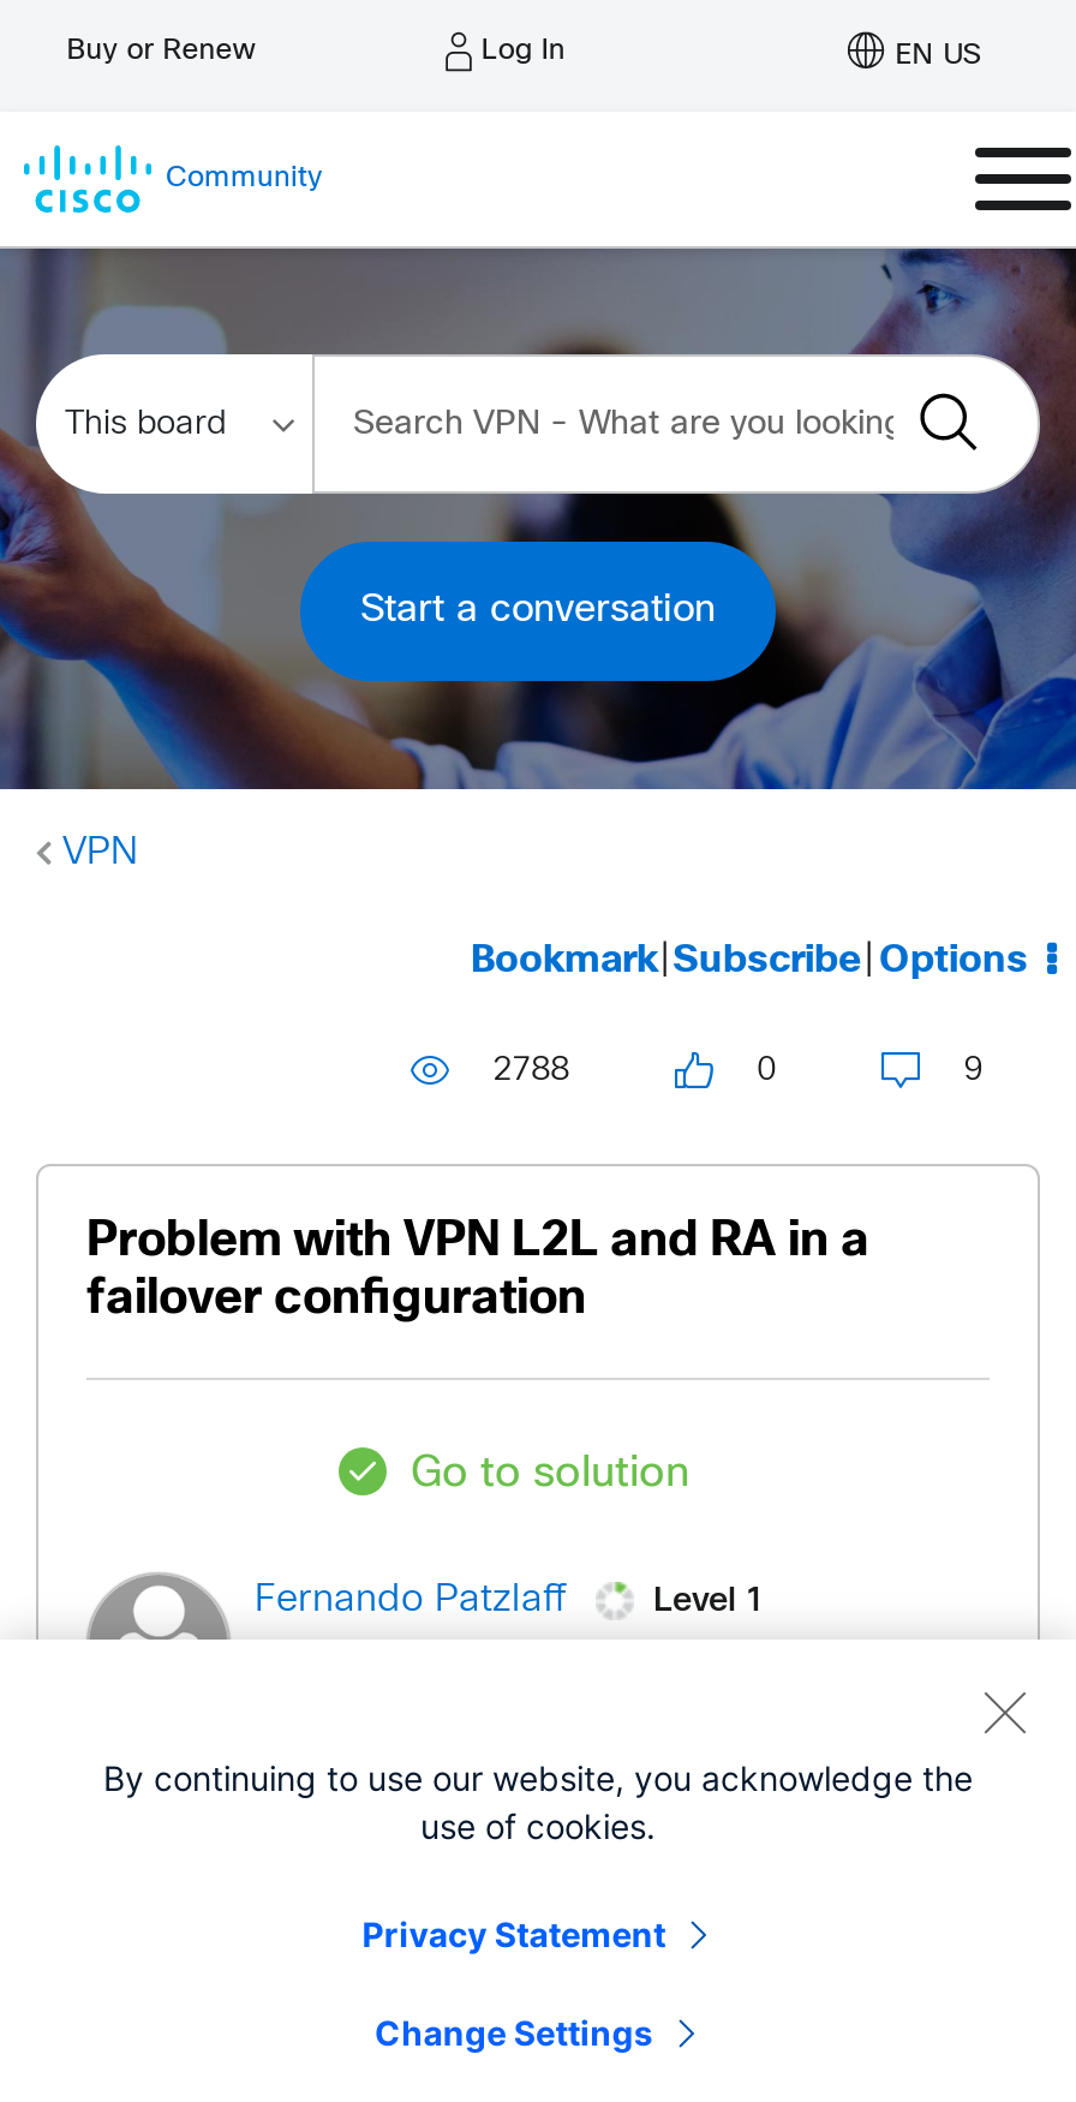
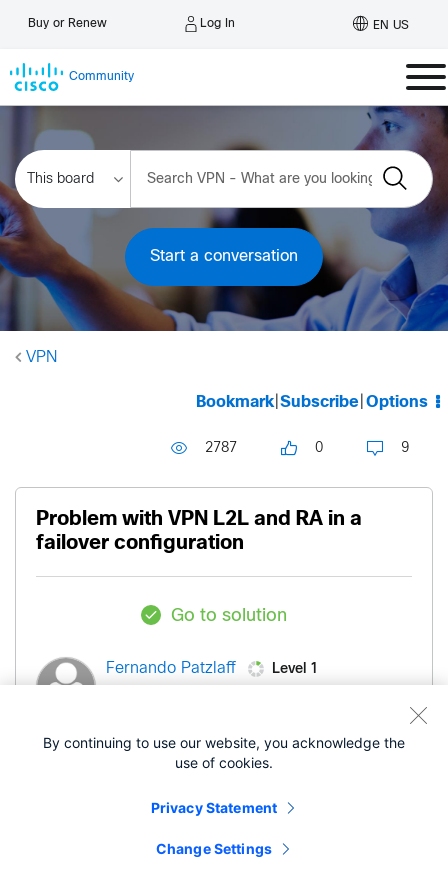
[492,1056,569,1087] 2788 -> [205,442,237,455] 2787

